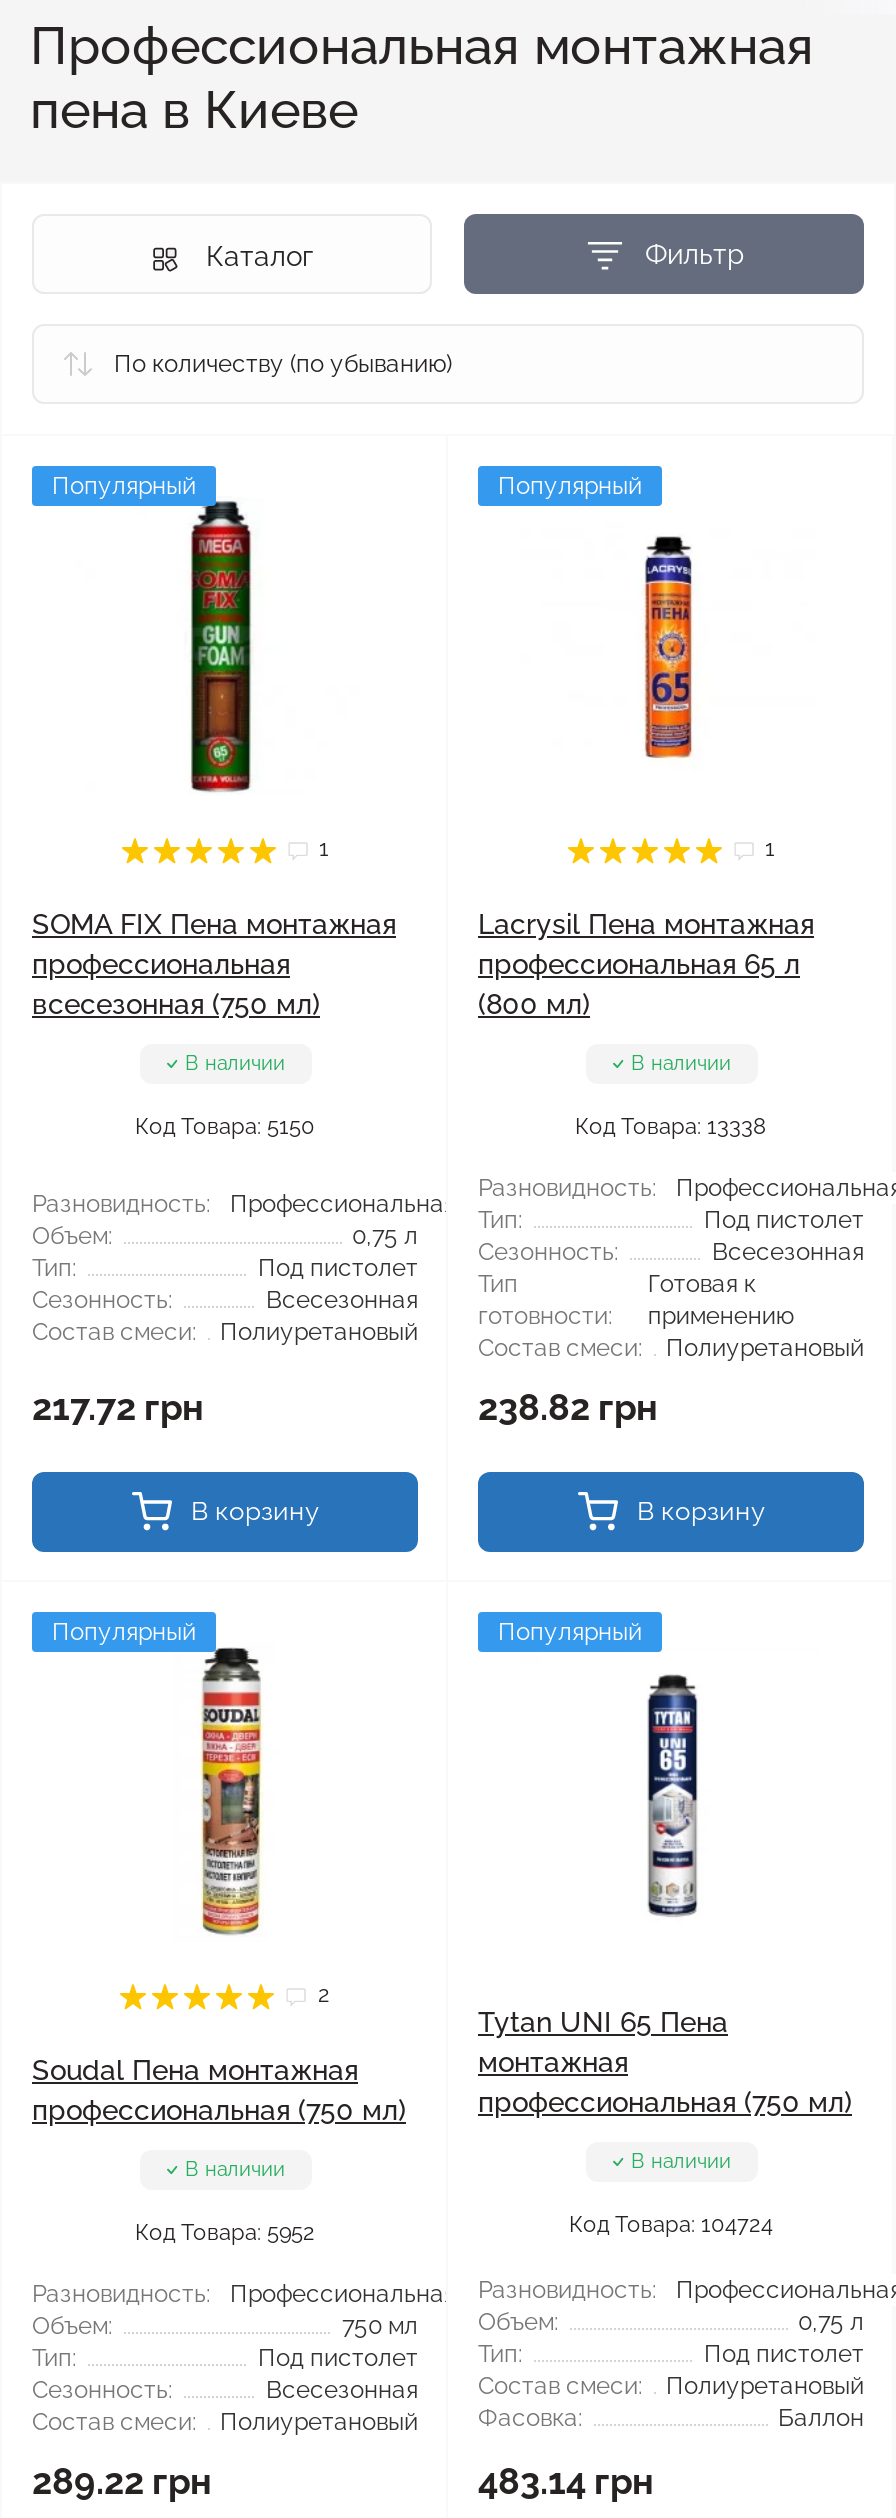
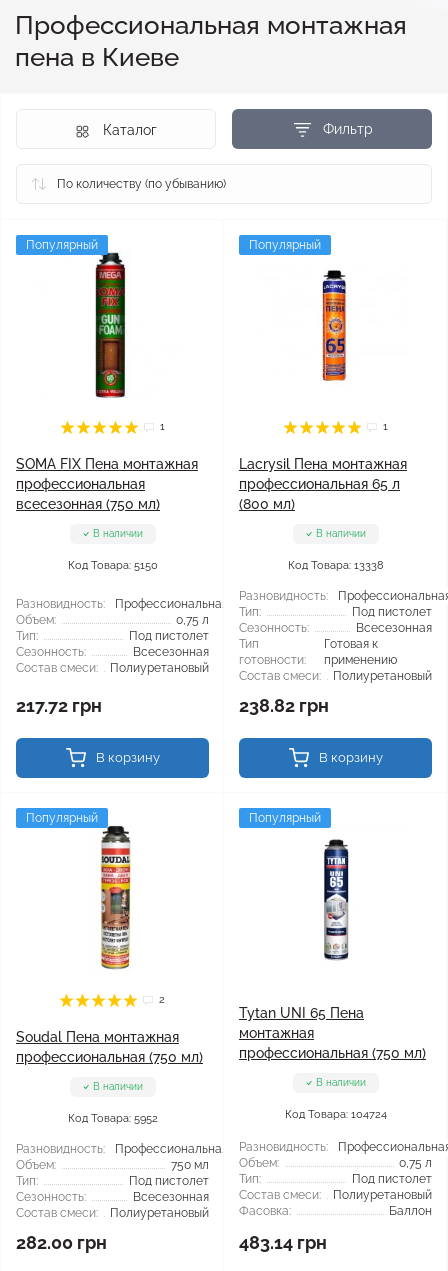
[32,2460,212,2502] 289.22 грн -> [16,1232,107,1253] 282.00 грн

